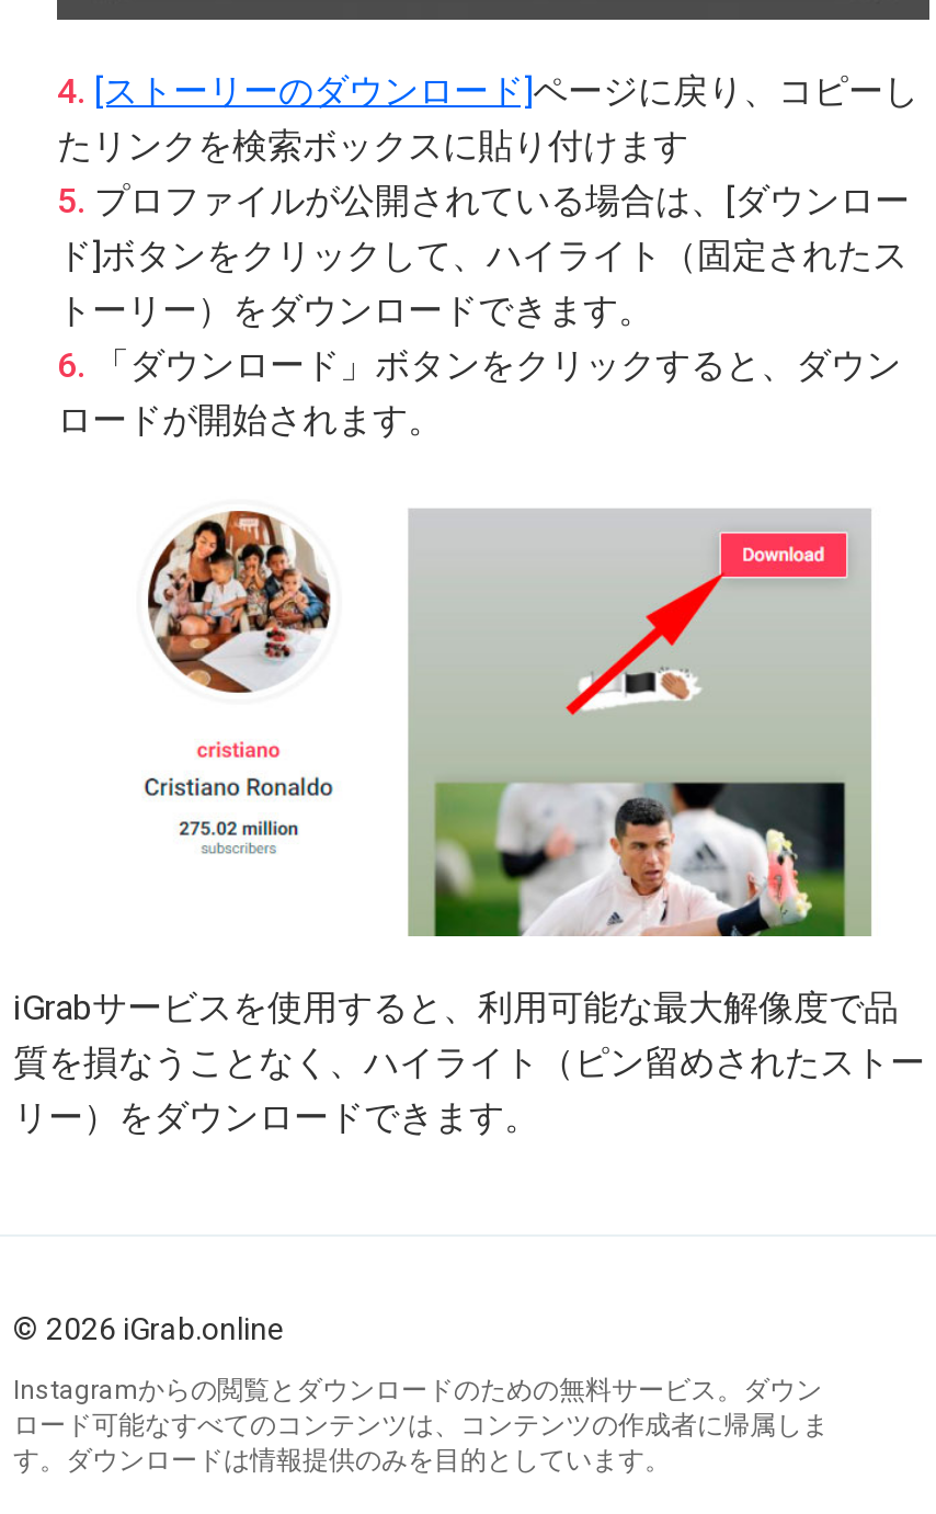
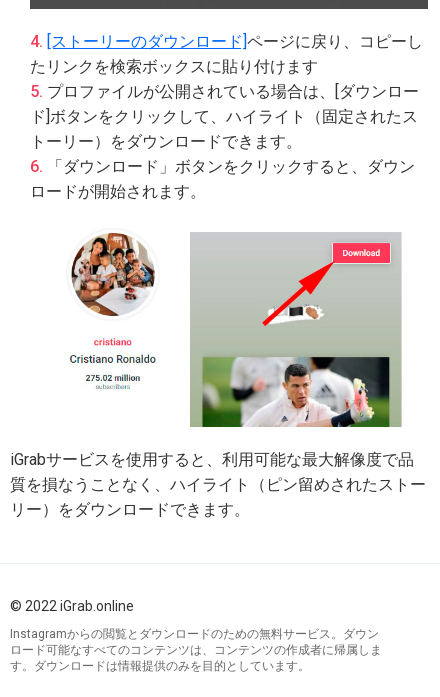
[13,1311,285,1346] © 2026 iGrab.online -> [10,598,134,614] © 2022 iGrab.online

